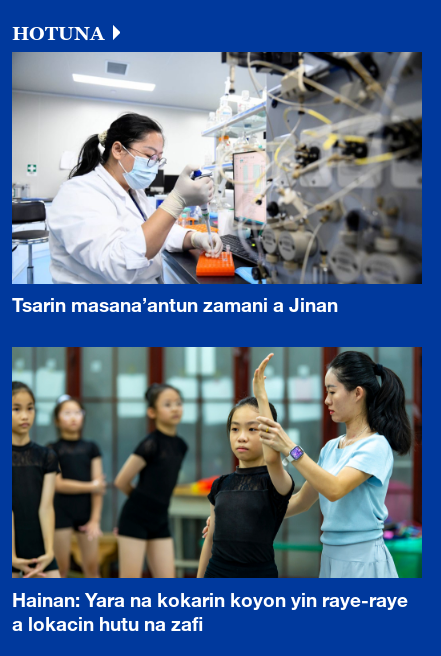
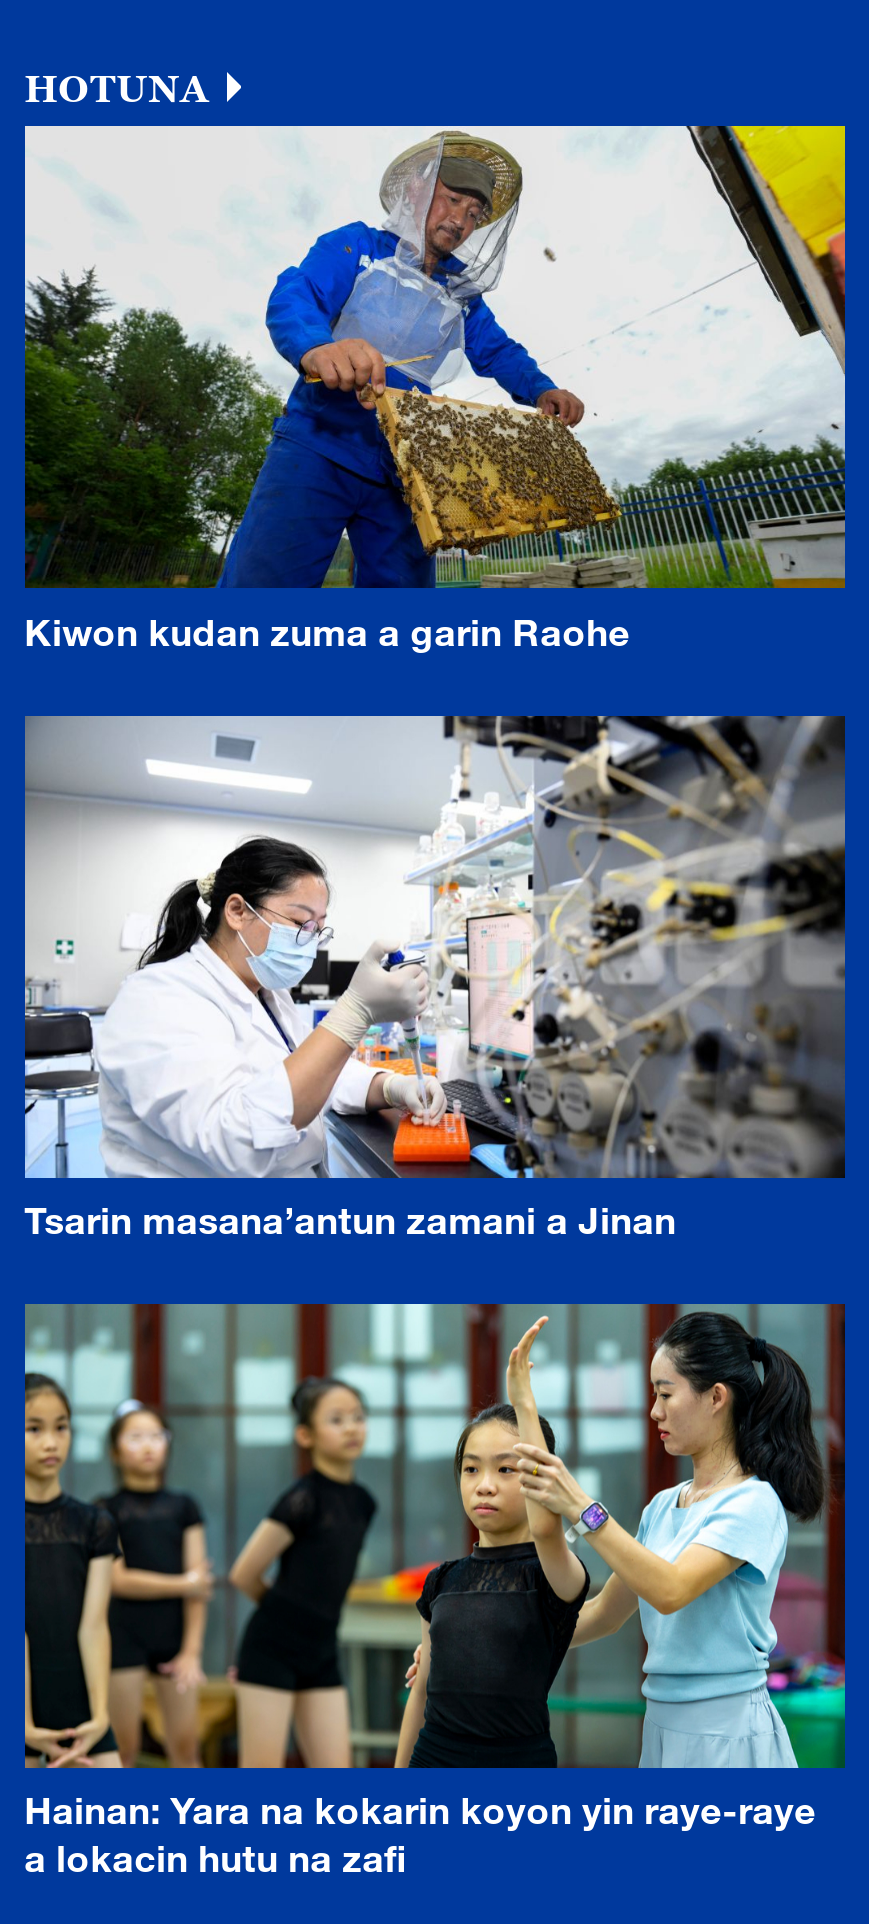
none -> [23,123,847,653] [image] | Kiwon kudan zuma a garin Raohe

